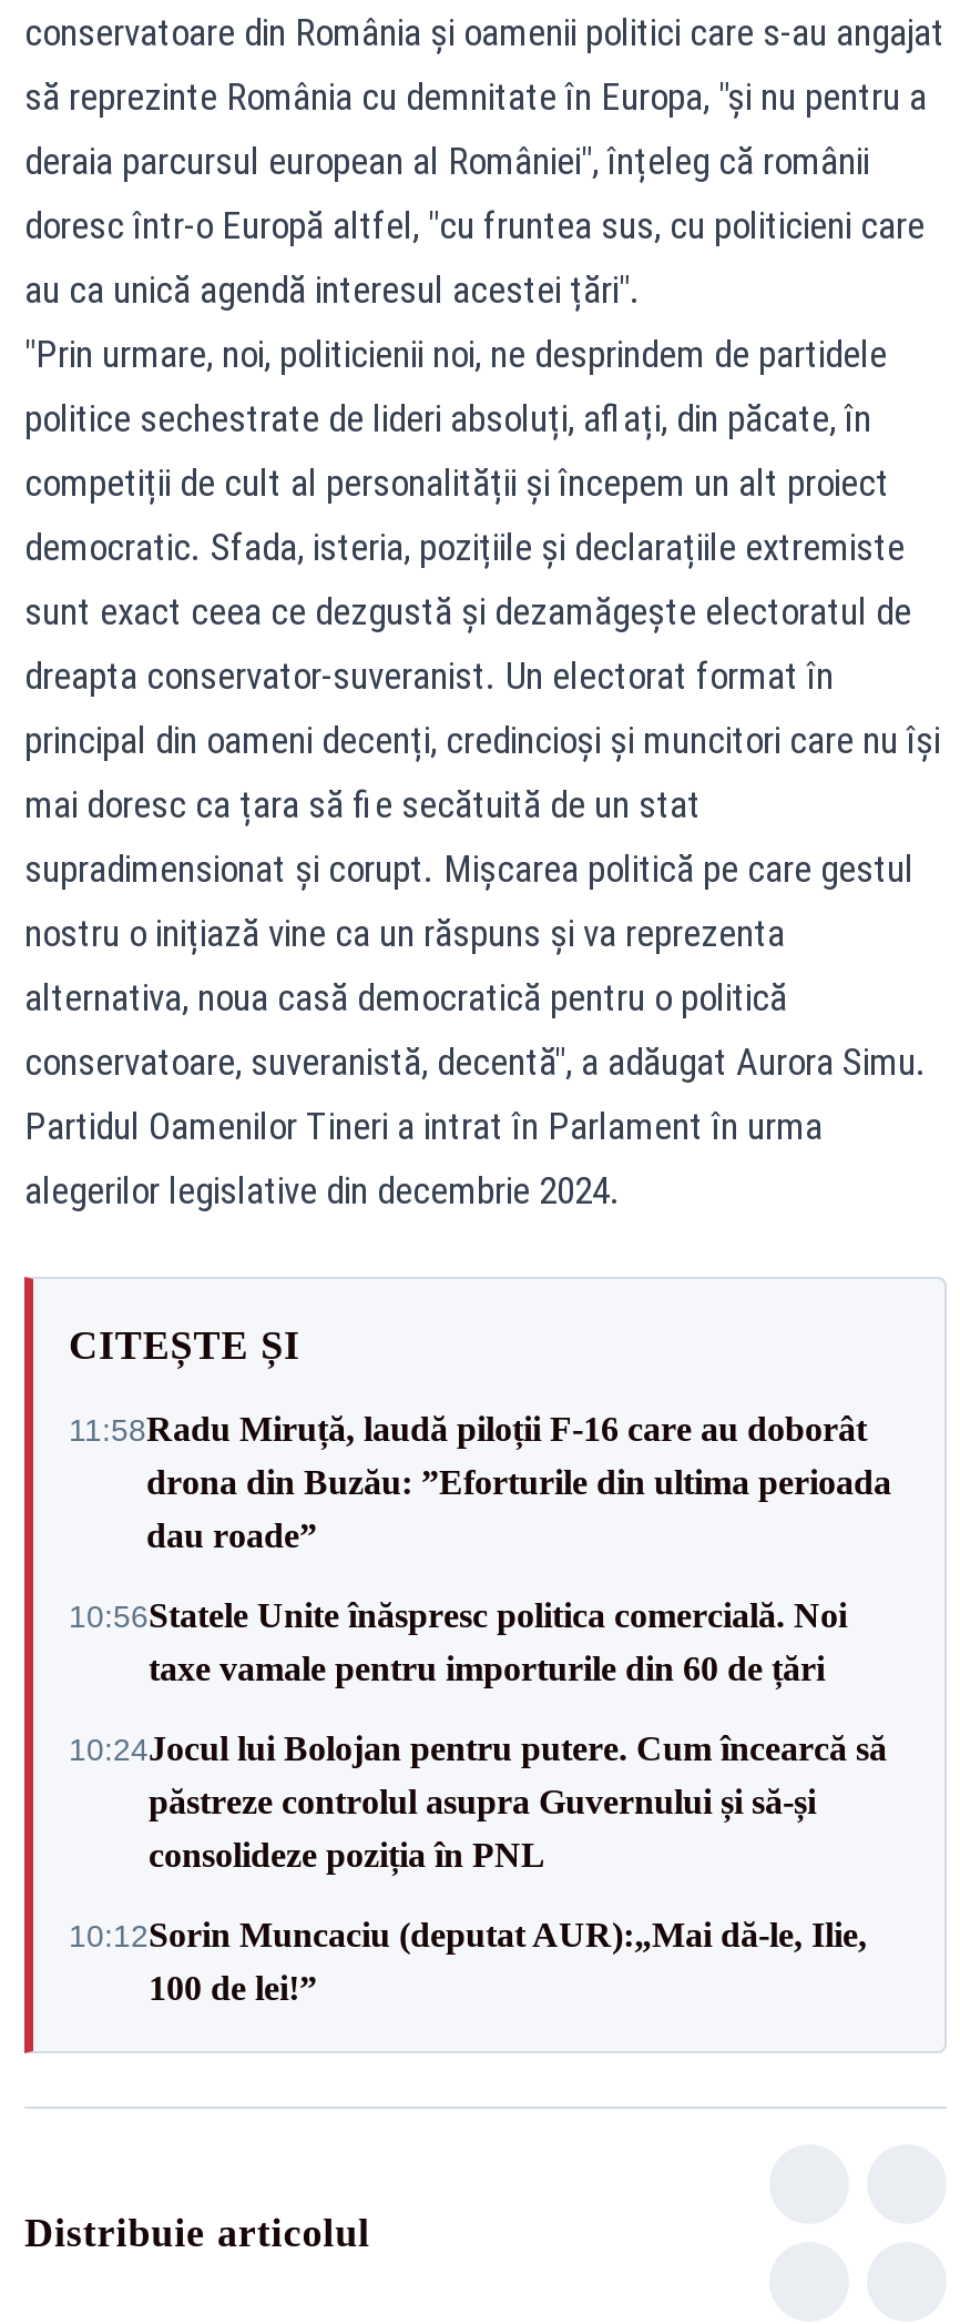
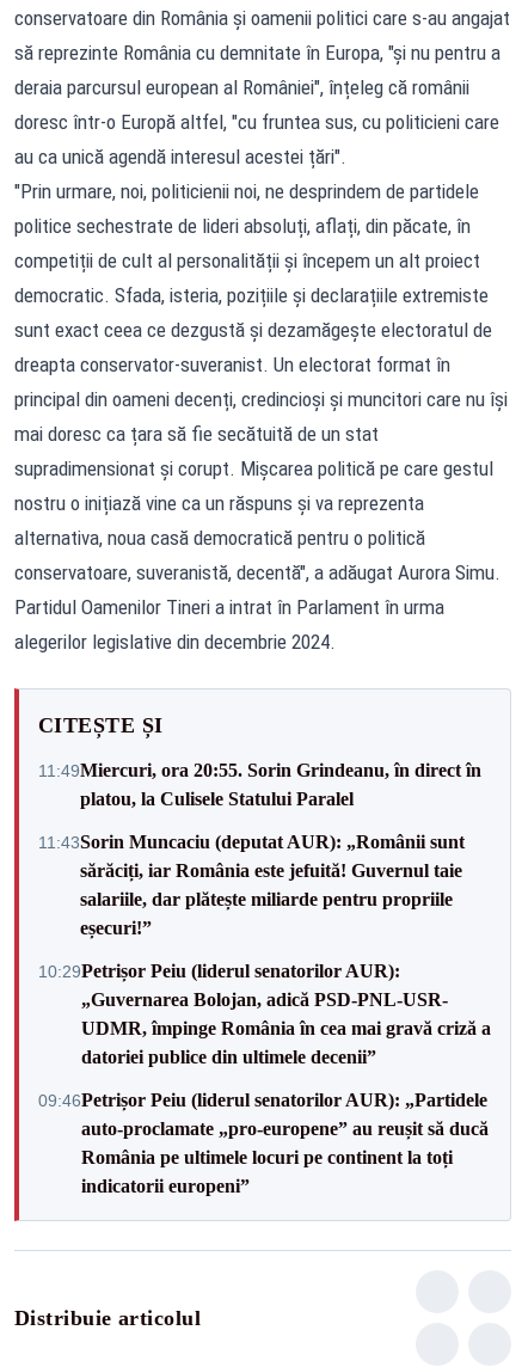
[69,1410,891,1554] 11:58Radu Miruță, laudă piloții F-16 care au doborât | drona din Buzău: ”Eforturile din ultima perioada | dau roade” -> [38,759,481,808] 11:49Miercuri, ora 20:55. Sorin Grindeanu, în direct în | platou, la Culisele Statului Paralel
[69,1596,847,1687] 10:56Statele Unite înăspresc politica comercială. Noi | taxe vamale pentru importurile din 60 de țări -> [38,831,465,937] 11:43Sorin Muncaciu (deputat AUR): „Românii sunt | sărăciți, iar România este jefuită! Guvernul taie | salariile, dar plătește miliarde pentru propriile | eșecuri!”
[69,1729,887,1874] 10:24Jocul lui Bolojan pentru putere. Cum încearcă să | păstreze controlul asupra Guvernului și să-și | consolideze poziția în PNL -> [38,960,491,1066] 10:29Petrișor Peiu (liderul senatorilor AUR): | „Guvernarea Bolojan, adică PSD-PNL-USR- | UDMR, împinge România în cea mai gravă criză a | datoriei publice din ultimele decenii”
[69,1916,867,2007] 10:12Sorin Muncaciu (deputat AUR):„Mai dă-le, Ilie, | 100 de lei!” -> [38,1089,489,1196] 09:46Petrișor Peiu (liderul senatorilor AUR): „Partidele | auto-proclamate „pro-europene” au reușit să ducă | România pe ultimele locuri pe continent la toți | indicatorii europeni”

